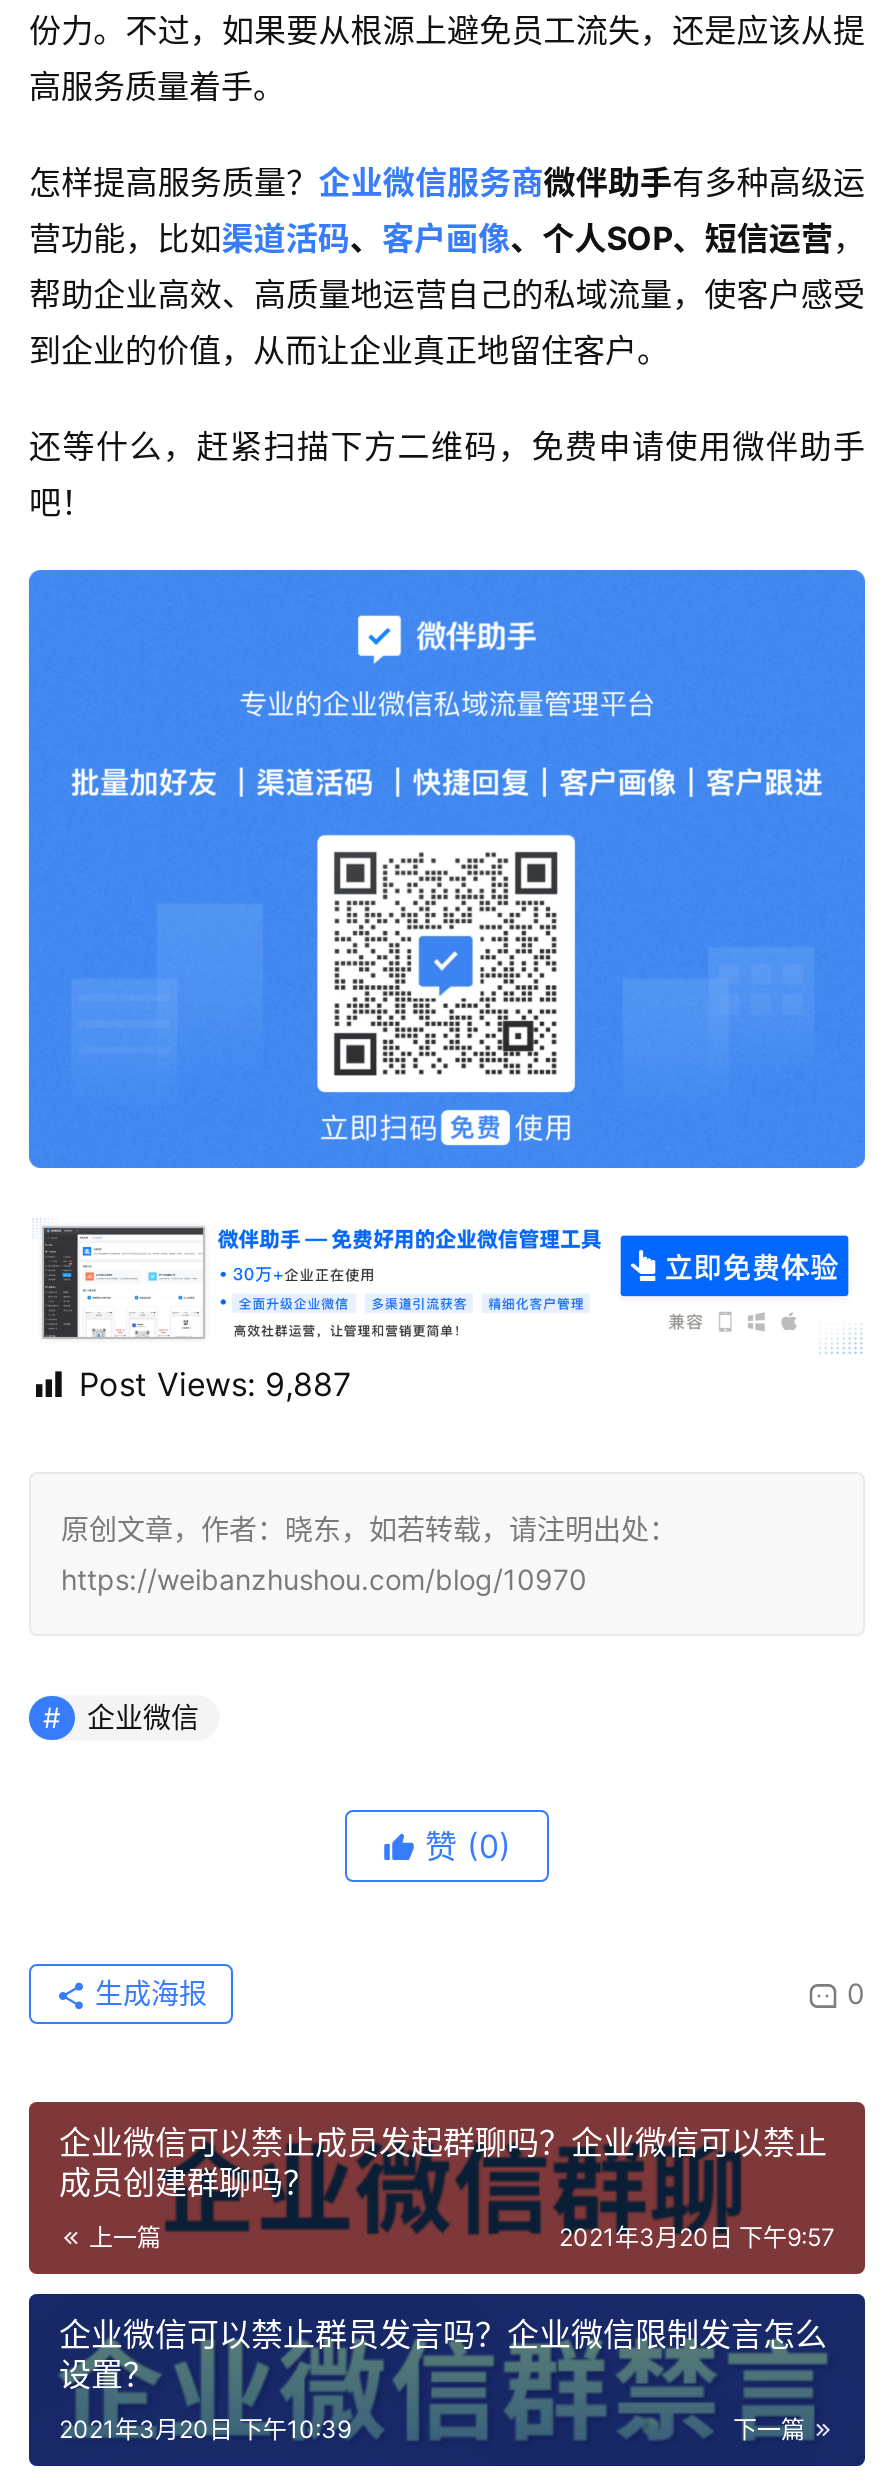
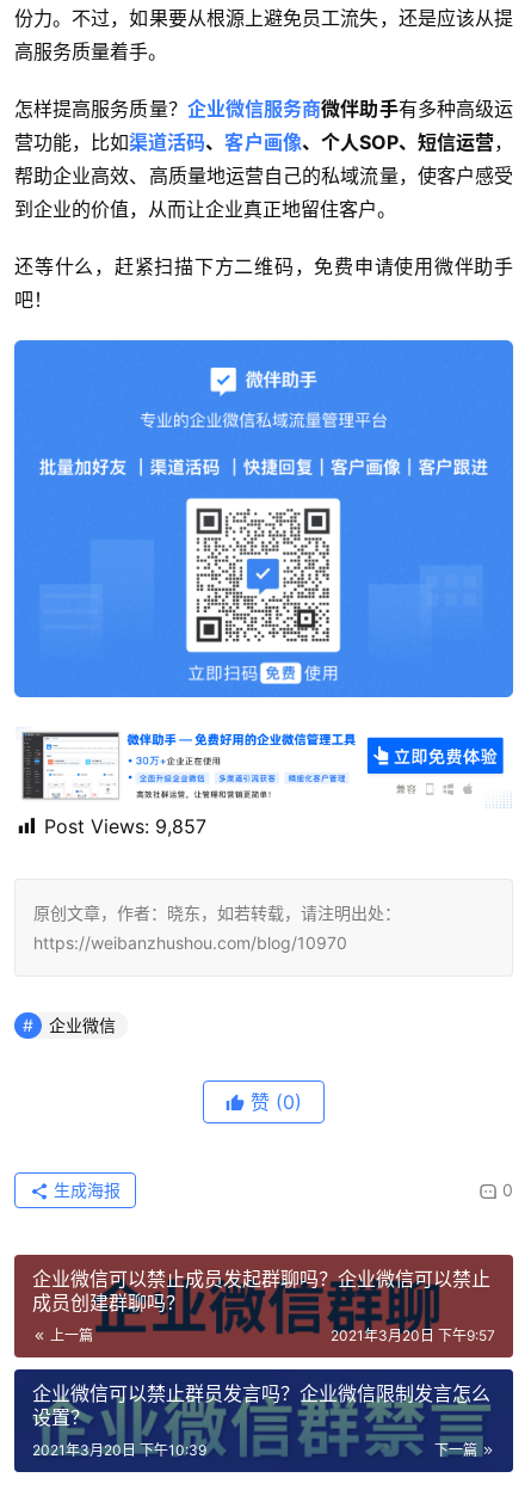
[79,1364,351,1404] Post Views: 9,887 -> [44,814,206,838] Post Views: 9,857

